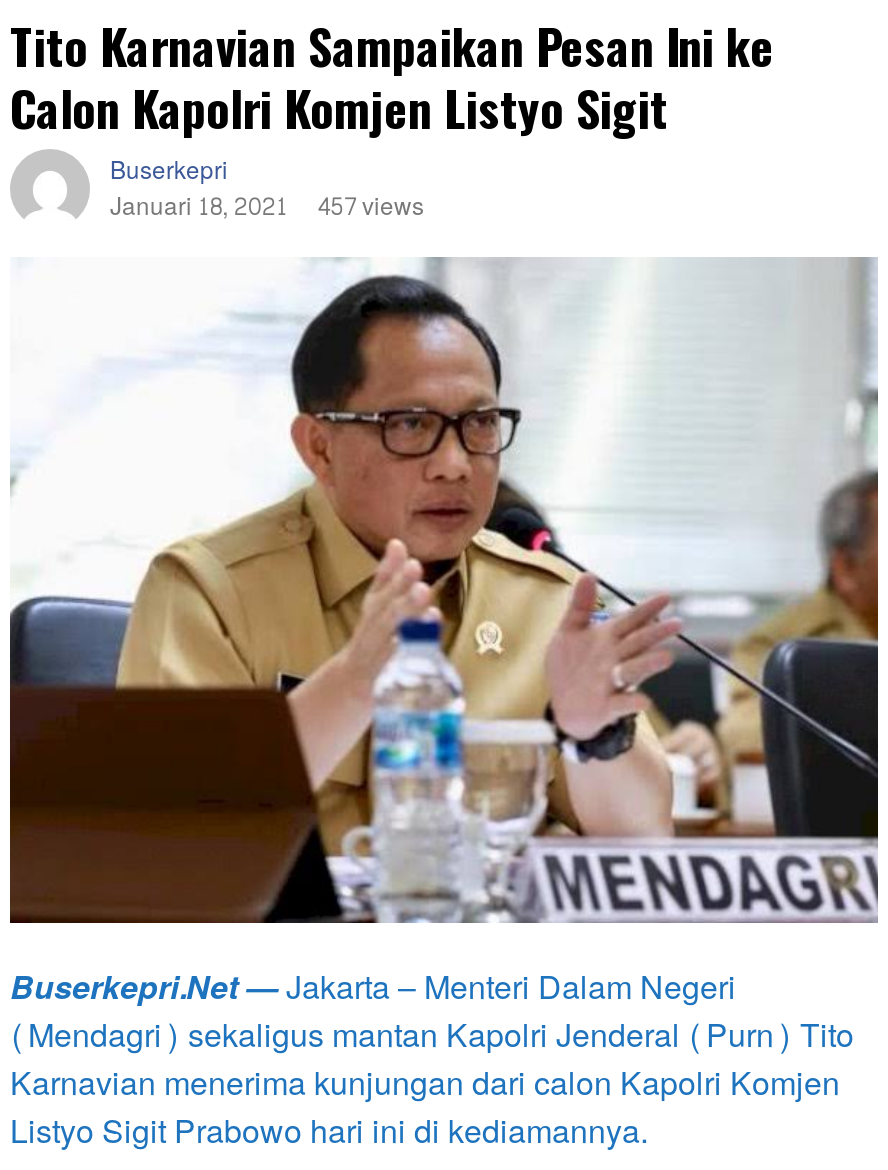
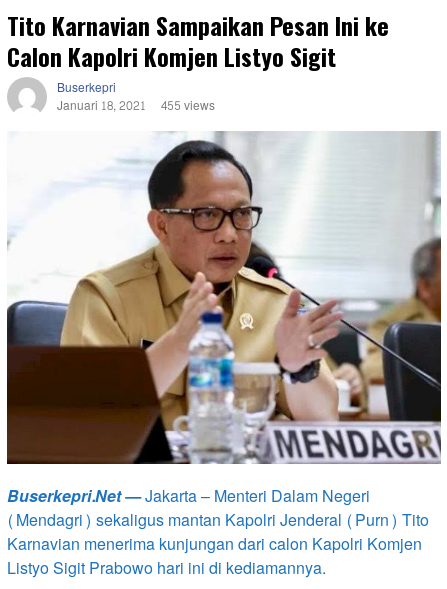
[110,185,424,229] Januari 18, 2021 457 views -> [57,95,215,117] Januari 18, 2021 455 views

